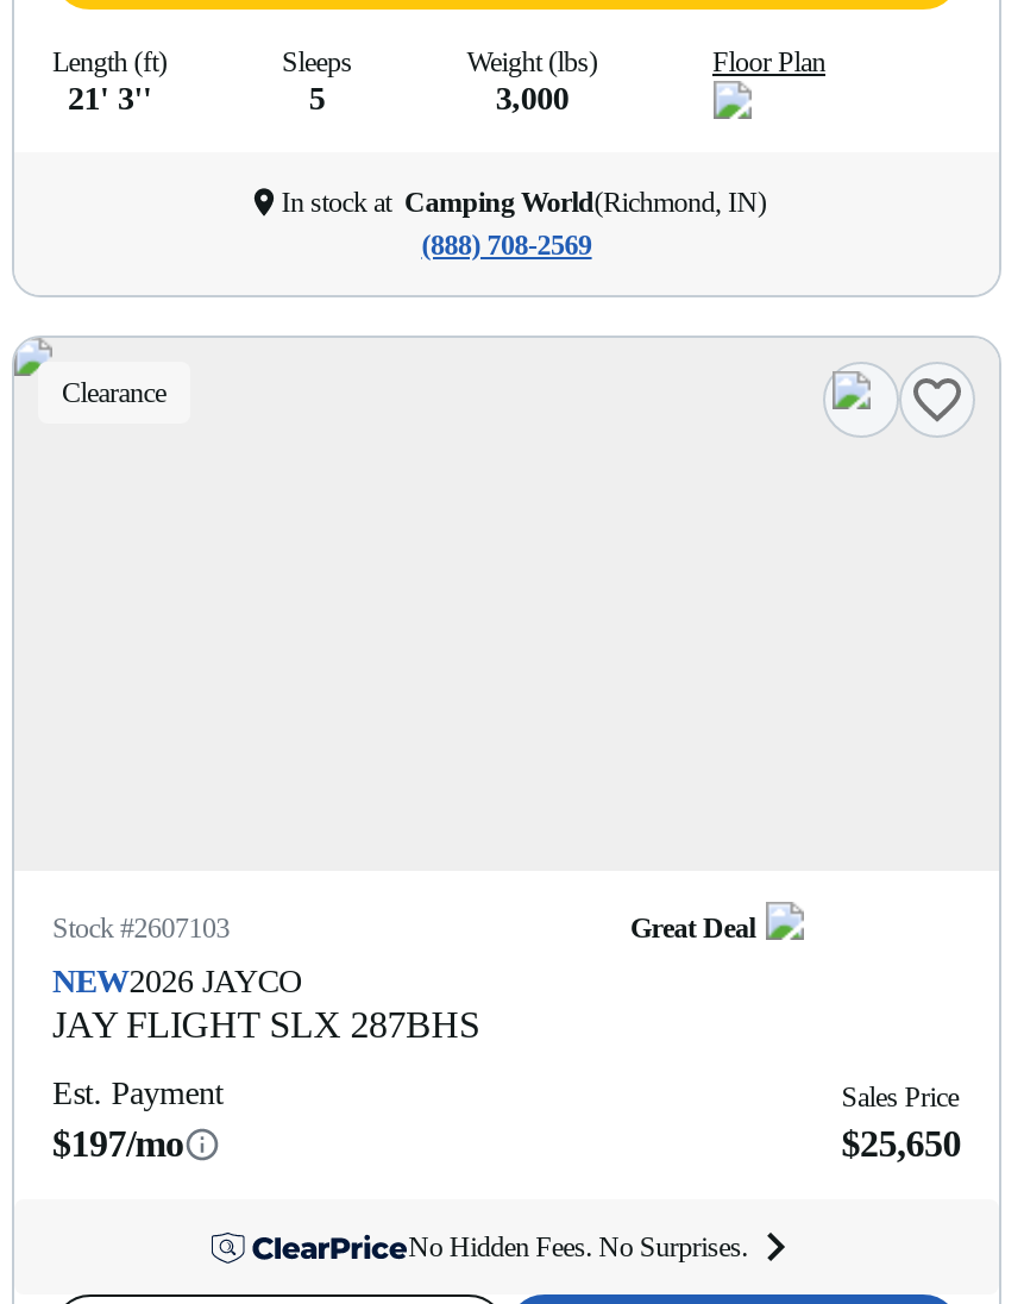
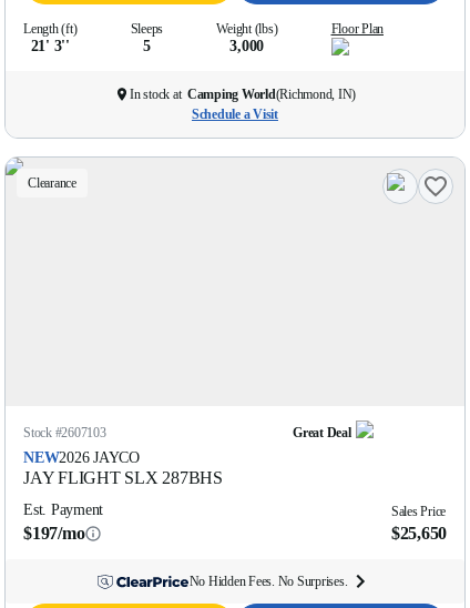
[421,228,592,262] (888) 708-2569 -> [192,107,278,122] Schedule a Visit

